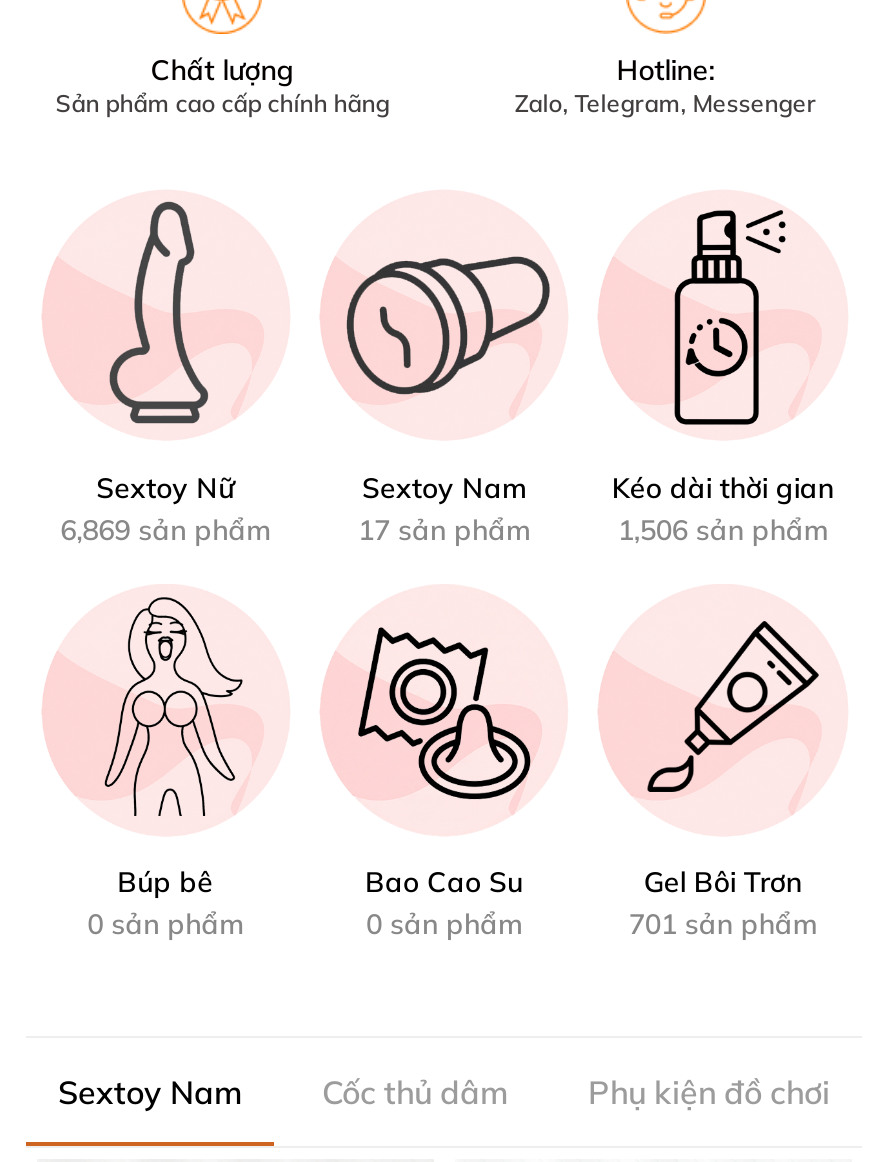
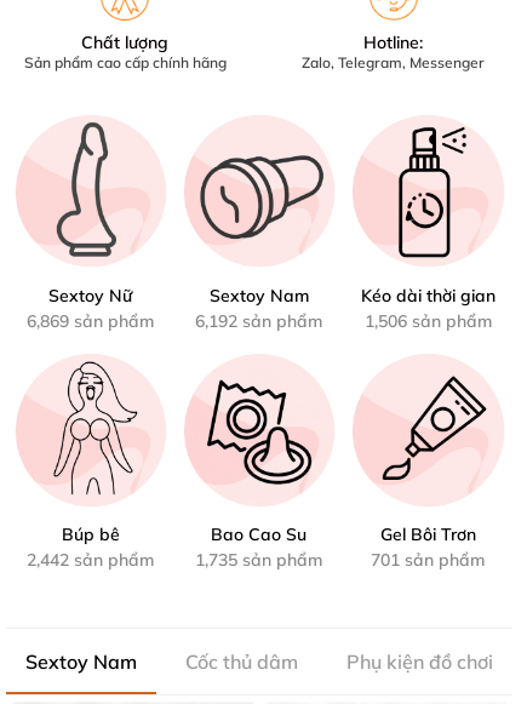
[358,512,530,548] 17 sản phẩm -> [196,310,323,332] 6,192 sản phẩm
[87,906,243,942] 0 sản phẩm -> [27,549,154,571] 2,442 sản phẩm
[366,906,522,942] 0 sản phẩm -> [196,549,323,571] 1,735 sản phẩm

